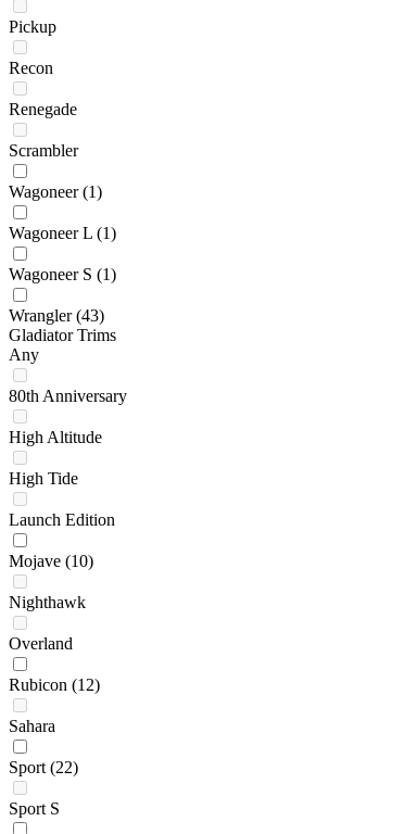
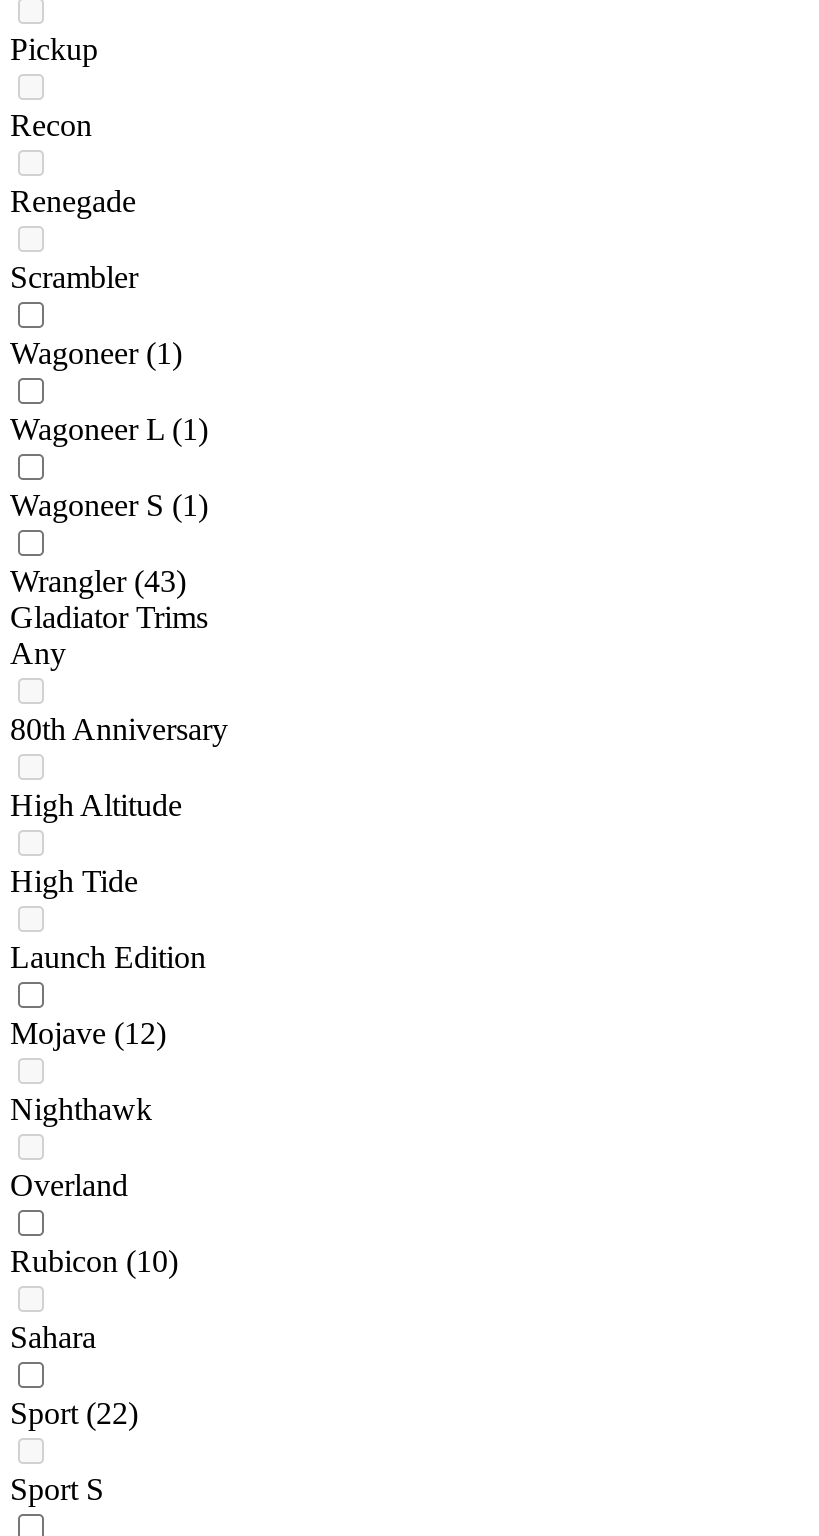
[9,552,93,571] Mojave (10) -> [10,1017,166,1051] Mojave (12)
[9,676,100,694] Rubicon (12) -> [10,1245,178,1279] Rubicon (10)

